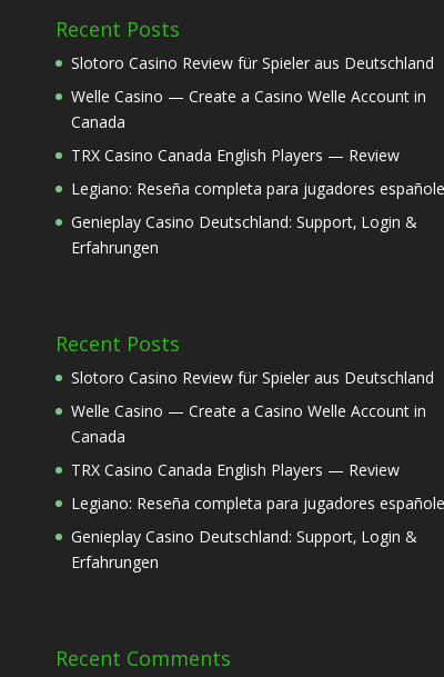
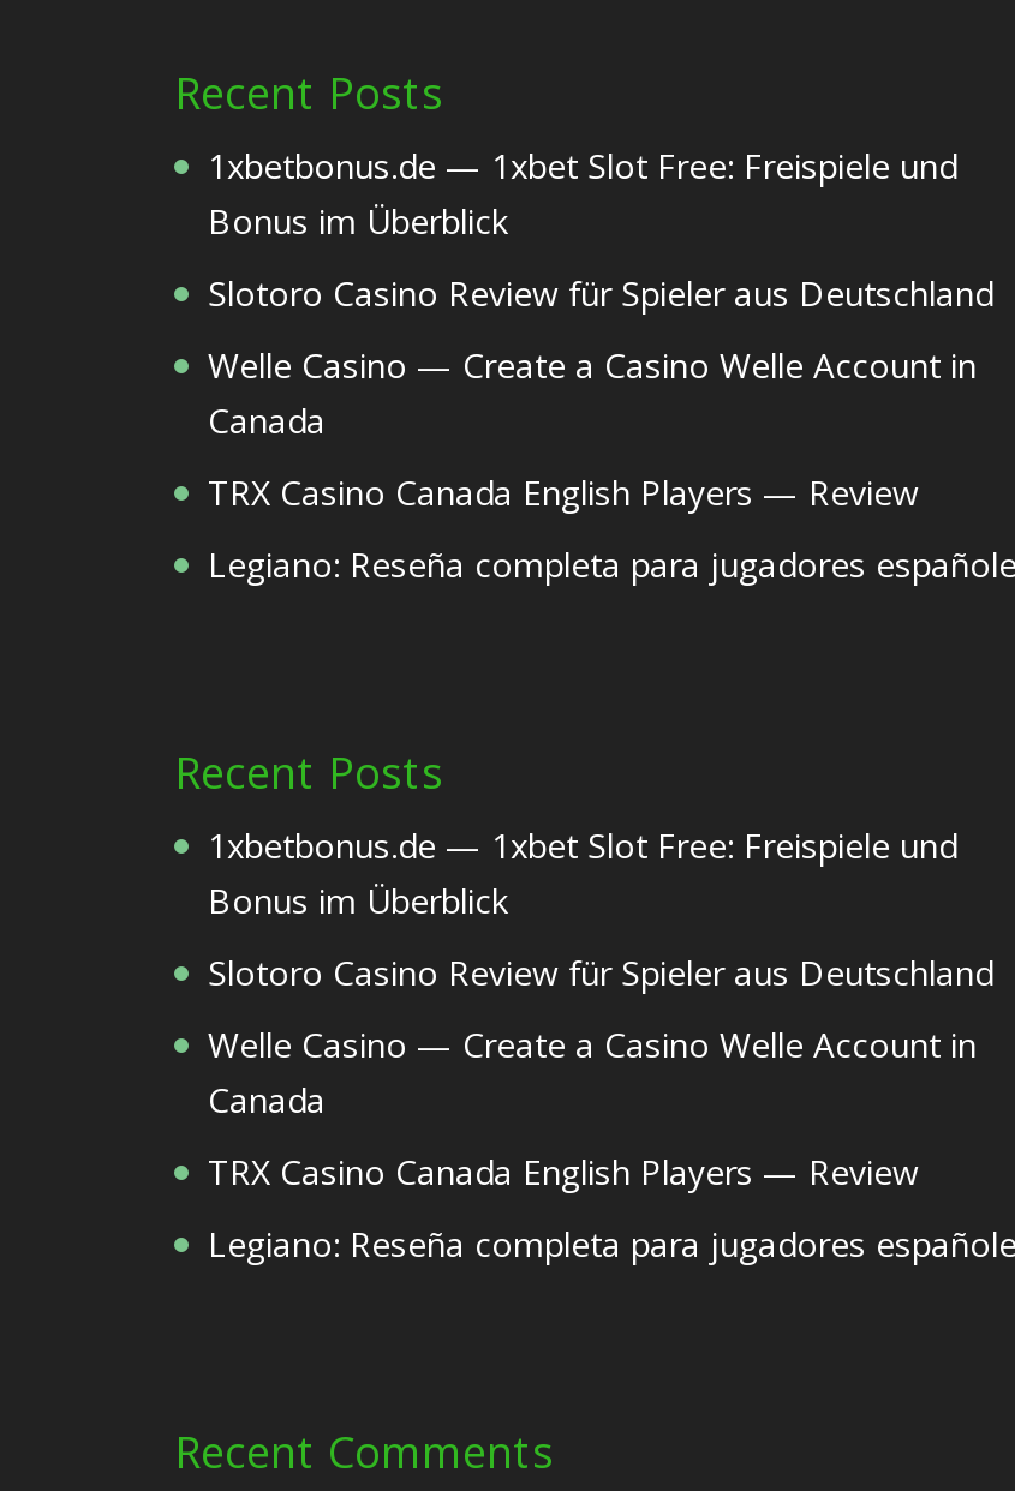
none -> [208,144,957,245] 1xbetbonus.de — 1xbet Slot Free: Freispiele und | Bonus im Überblick
moved [71,53,434,166] -> [208,271,993,516]: Slotoro Casino Review für Spieler aus Deutschland | Welle Casino — Create a Casino Welle Account in | Canada | TRX Casino Canada English Players — Review
[71,212,417,258] Genieplay Casino Deutschland: Support‚ Login & | Erfahrungen -> none
none -> [208,823,957,924] 1xbetbonus.de — 1xbet Slot Free: Freispiele und | Bonus im Überblick
moved [71,367,434,480] -> [208,950,993,1195]: Slotoro Casino Review für Spieler aus Deutschland | Welle Casino — Create a Casino Welle Account in | Canada | TRX Casino Canada English Players — Review
[71,526,417,573] Genieplay Casino Deutschland: Support‚ Login & | Erfahrungen -> none

